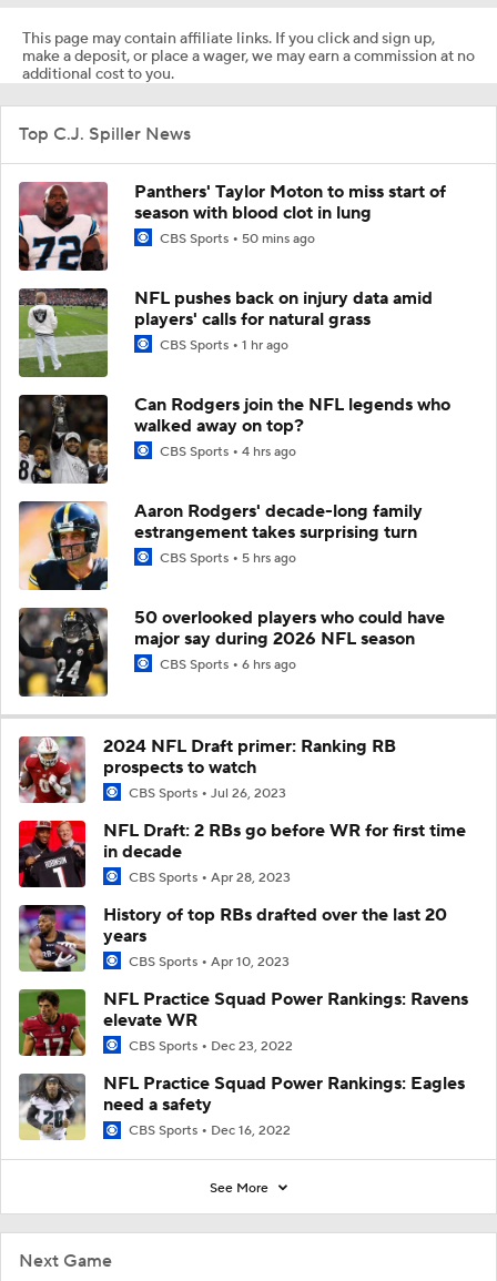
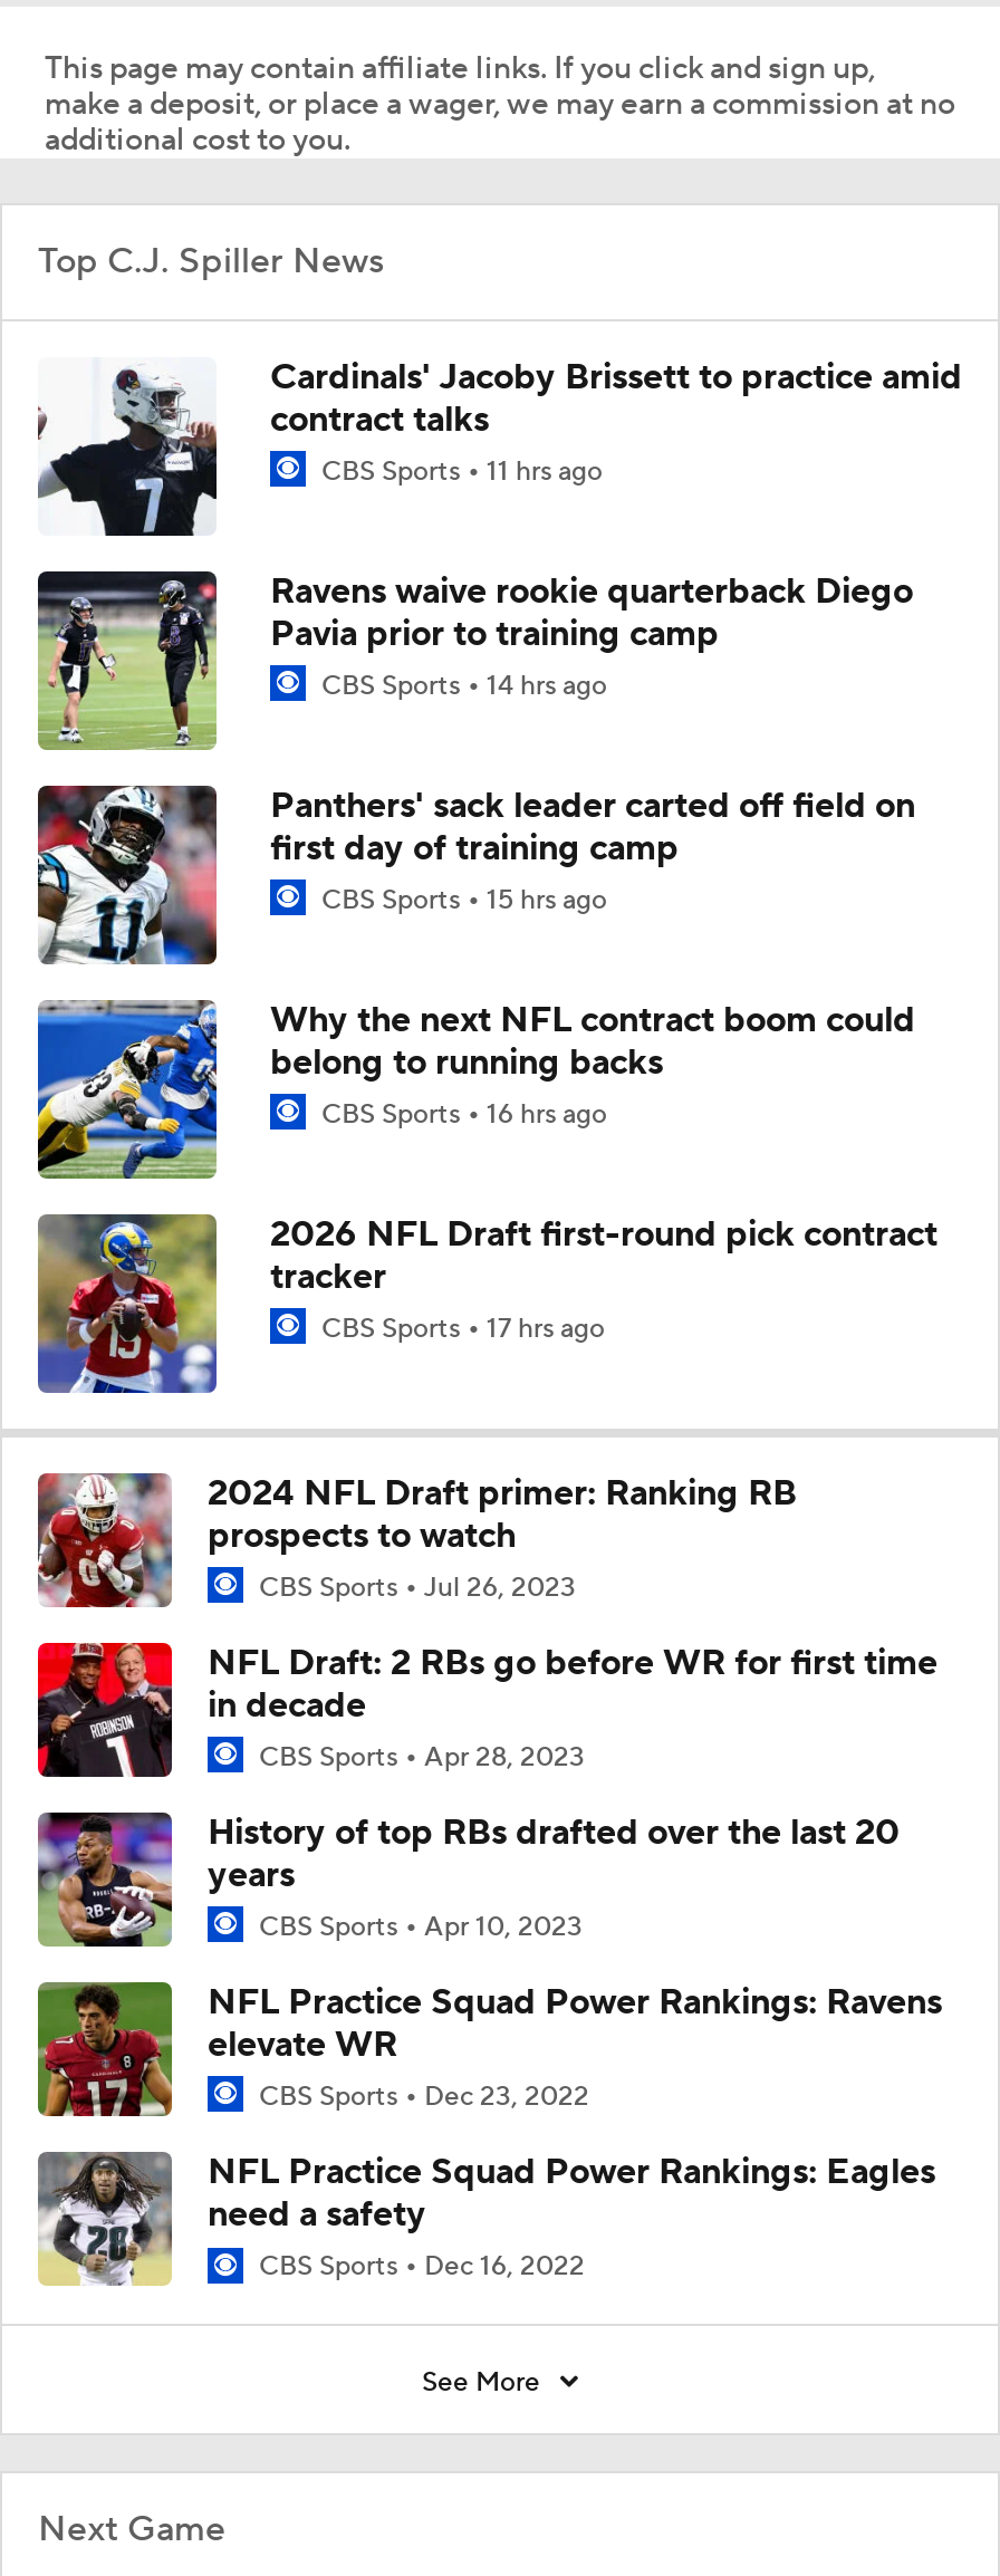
[18,181,446,272] [image] | Panthers' Taylor Moton to miss start of | season with blood clot in lung | CBS Sports 50 mins ago -> [36,355,962,538] [image] | Cardinals' Jacoby Brissett to practice amid | contract talks | CBS Sports 11 hrs ago
[19,287,433,377] [image] | NFL pushes back on injury data amid | players' calls for natural grass | CBS Sports 1 hr ago -> [38,569,913,750] [image] | Ravens waive rookie quarterback Diego | Pavia prior to training camp | CBS Sports 14 hrs ago
[18,394,450,485] [image] | Can Rodgers join the NFL legends who | walked away on top? | CBS Sports 4 hrs ago -> [36,783,915,967] [image] | Panthers' sack leader carted off field on | first day of training camp | CBS Sports 15 hrs ago
[18,500,423,591] [image] | Aaron Rodgers' decade-long family | estrangement takes surprising turn | CBS Sports 5 hrs ago -> [36,998,915,1181] [image] | Why the next NFL contract boom could | belong to running backs | CBS Sports 16 hrs ago
[18,607,445,698] [image] | 50 overlooked players who could have | major say during 2026 NFL season | CBS Sports 6 hrs ago -> [36,1212,937,1395] [image] | 2026 NFL Draft first-round pick contract | tracker | CBS Sports 17 hrs ago

